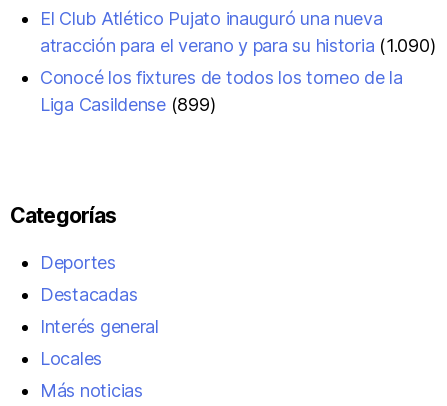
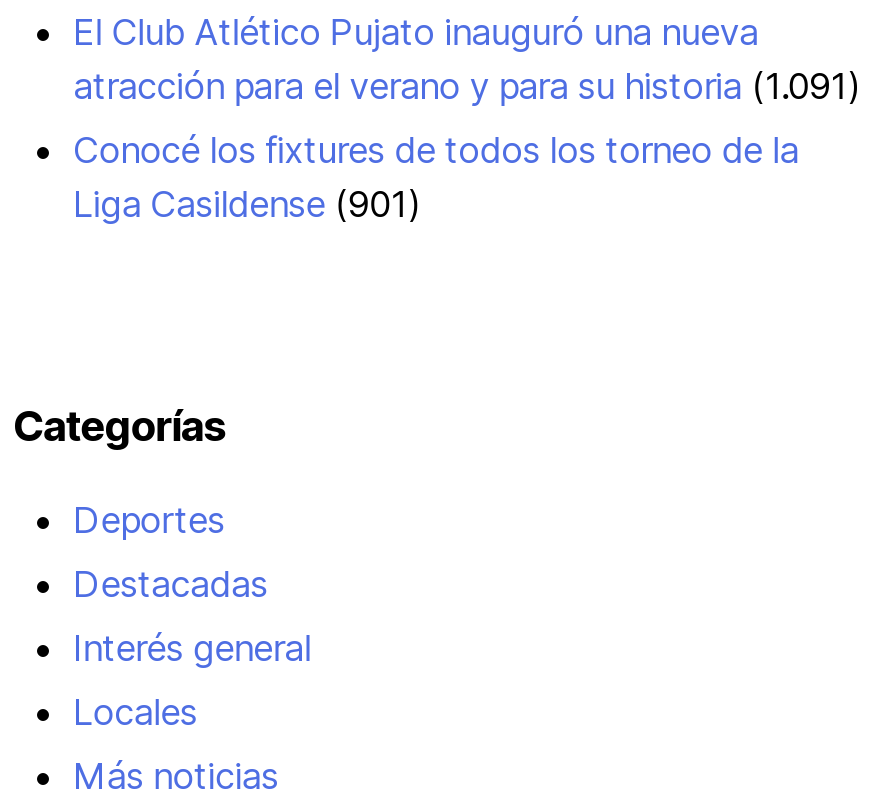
[40,34,435,55] atracción para el verano y para su historia (1.090) -> [73,65,859,107] atracción para el verano y para su historia (1.091)
[40,93,215,114] Liga Casildense (899) -> [73,183,420,225] Liga Casildense (901)

